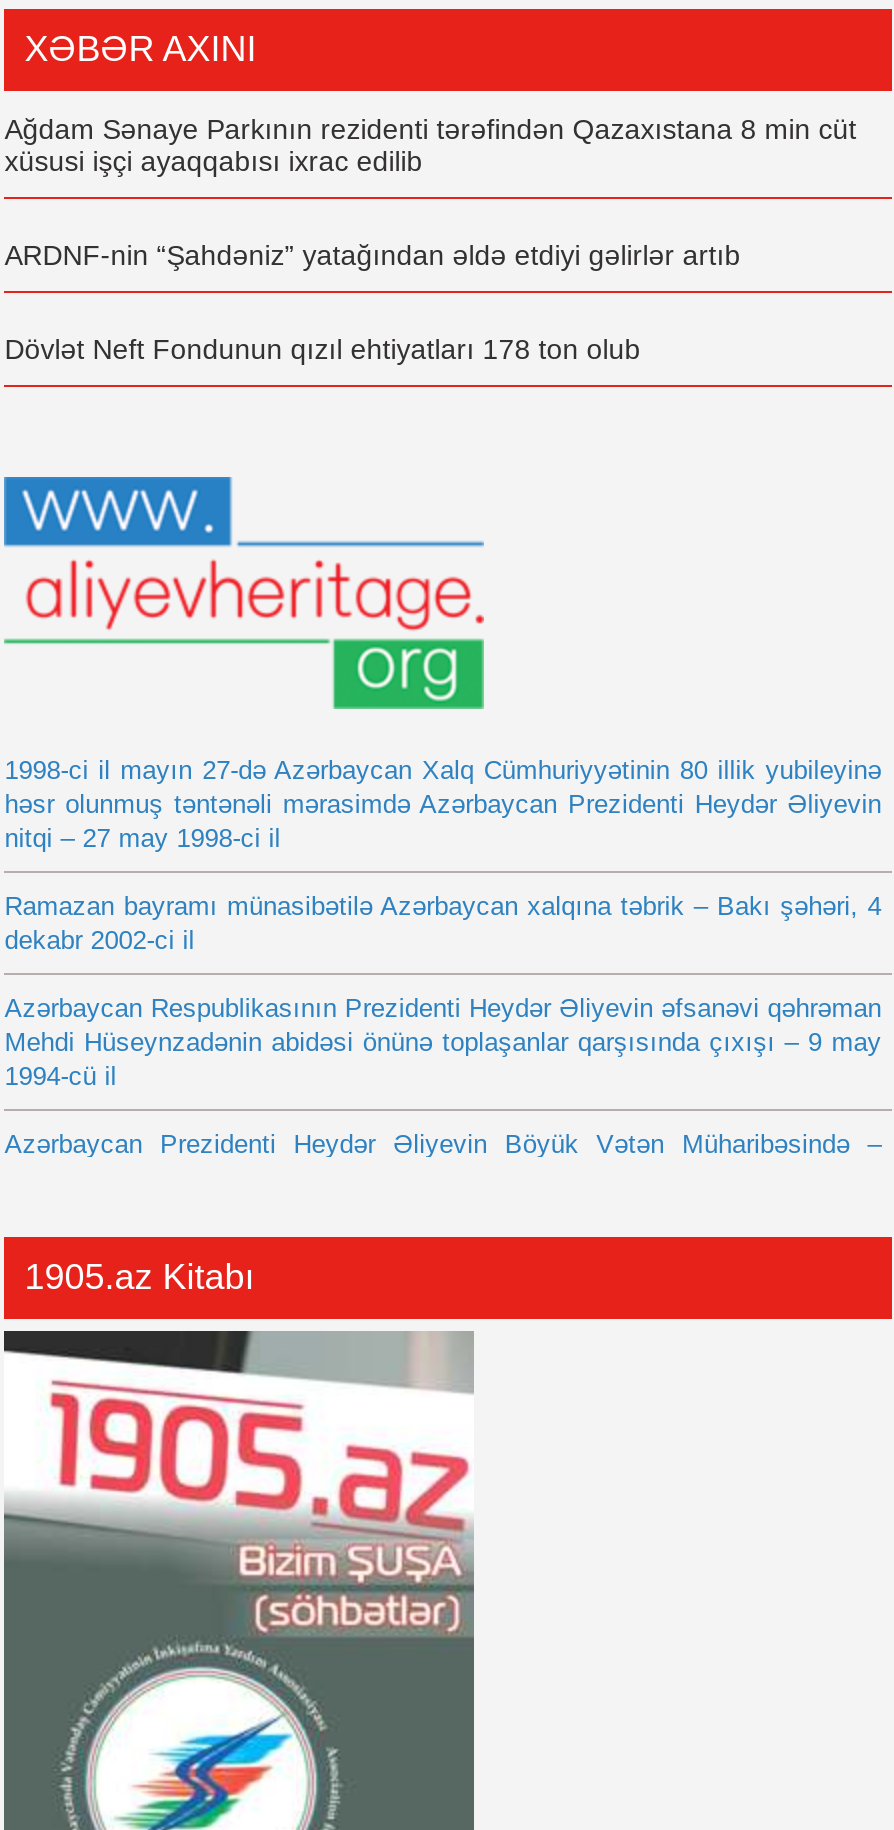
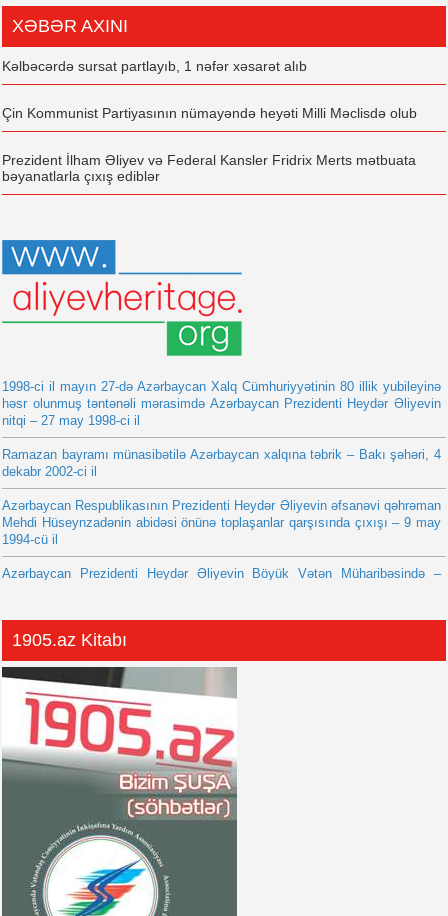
[4,113,856,177] Ağdam Sənaye Parkının rezidenti tərəfindən Qazaxıstana 8 min cüt | xüsusi işçi ayaqqabısı ixrac edilib -> [2,57,307,73] Kəlbəcərdə sursat partlayıb, 1 nəfər xəsarət alıb
[4,239,740,271] ARDNF-nin “Şahdəniz” yatağından əldə etdiyi gəlirlər artıb -> [2,104,417,120] Çin Kommunist Partiyasının nümayəndə heyəti Milli Məclisdə olub
[4,333,640,365] Dövlət Neft Fondunun qızıl ehtiyatları 178 ton olub -> [2,151,416,183] Prezident İlham Əliyev və Federal Kansler Fridrix Merts mətbuata | bəyanatlarla çıxış ediblər

